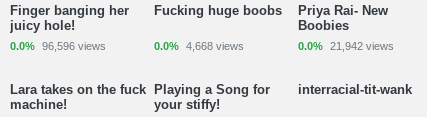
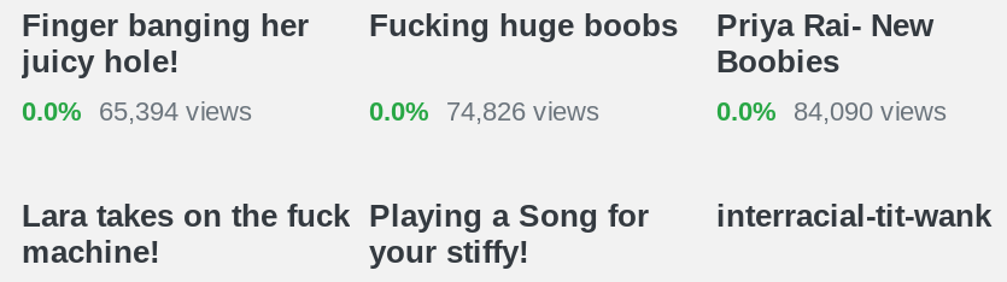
[10,40,106,52] 0.0% 96,596 views -> [22,97,253,126] 0.0% 65,394 views
[154,40,244,52] 0.0% 4,668 views -> [369,97,601,126] 0.0% 74,826 views
[298,40,394,52] 0.0% 21,942 views -> [716,97,948,126] 0.0% 84,090 views

